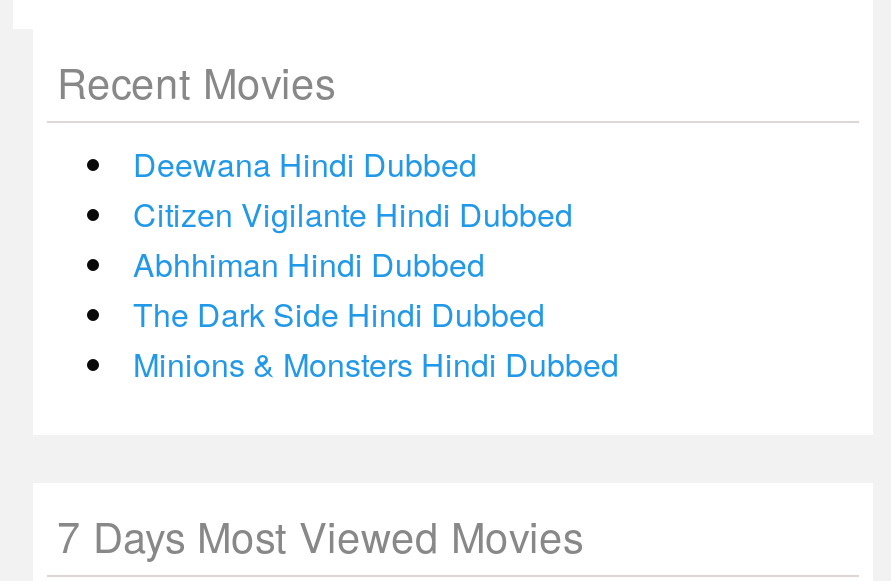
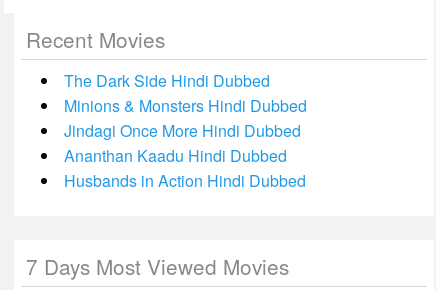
[133,141,573,287] Deewana Hindi Dubbed | Citizen Vigilante Hindi Dubbed | Abhhiman Hindi Dubbed -> none
moved [133,291,619,387] -> [64,69,307,117]: The Dark Side Hindi Dubbed | Minions & Monsters Hindi Dubbed
none -> [64,119,306,192] Jindagi Once More Hindi Dubbed | Ananthan Kaadu Hindi Dubbed | Husbands in Action Hindi Dubbed

